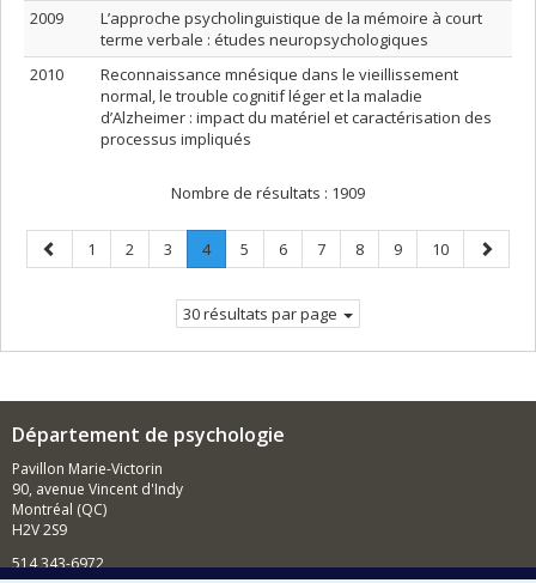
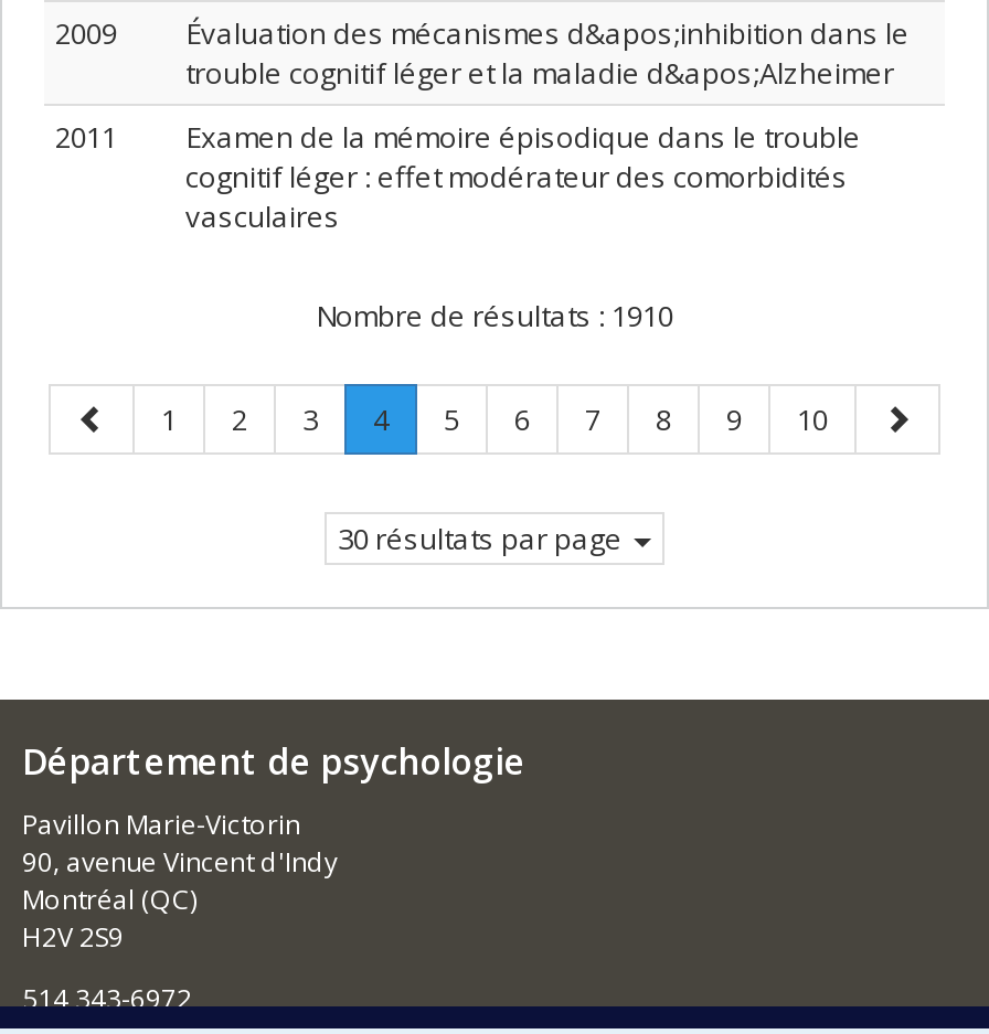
[100,7,482,50] L’approche psycholinguistique de la mémoire à court | terme verbale : études neuropsychologiques -> [185,13,910,93] Évaluation des mécanismes d&apos;inhibition dans le | trouble cognitif léger et la maladie d&apos;Alzheimer
[30,63,492,150] 2010 | Reconnaissance mnésique dans le vieillissement | normal, le trouble cognitif léger et la maladie | d’Alzheimer : impact du matériel et caractérisation des | processus impliqués -> [55,117,861,236] 2011 | Examen de la mémoire épisodique dans le trouble | cognitif léger : effet modérateur des comorbidités | vasculaires
[171,182,365,204] Nombre de résultats : 1909 -> [316,296,673,335] Nombre de résultats : 1910

